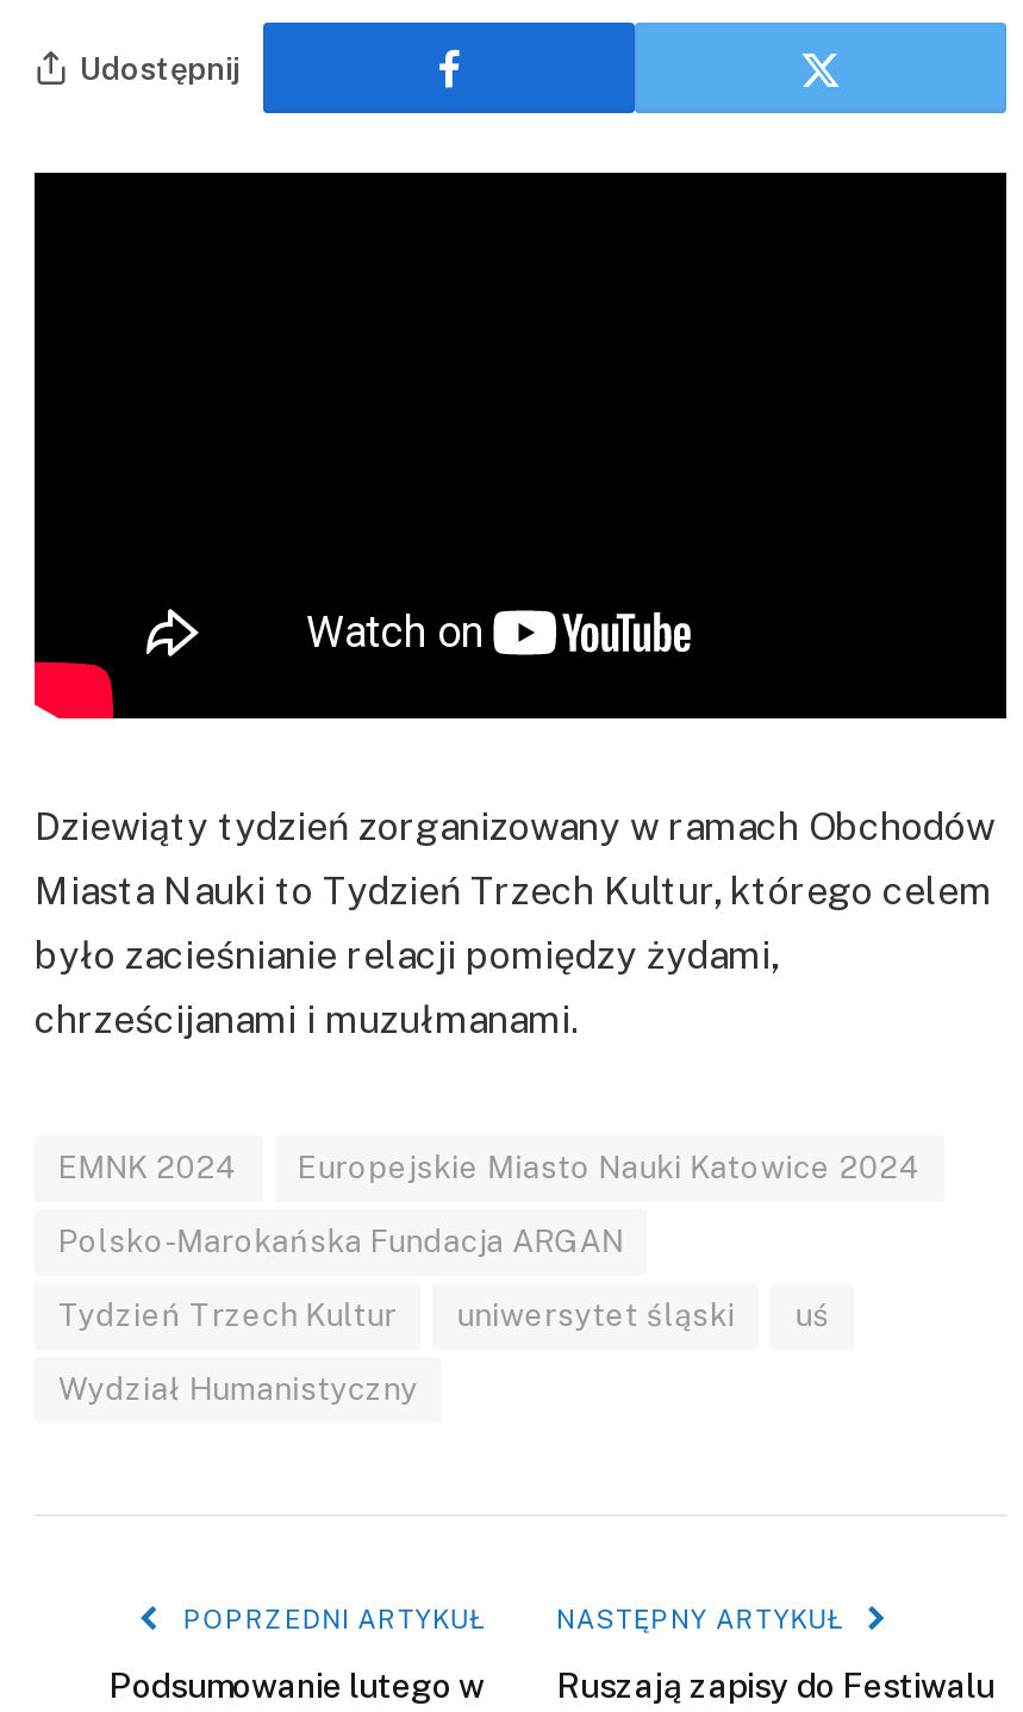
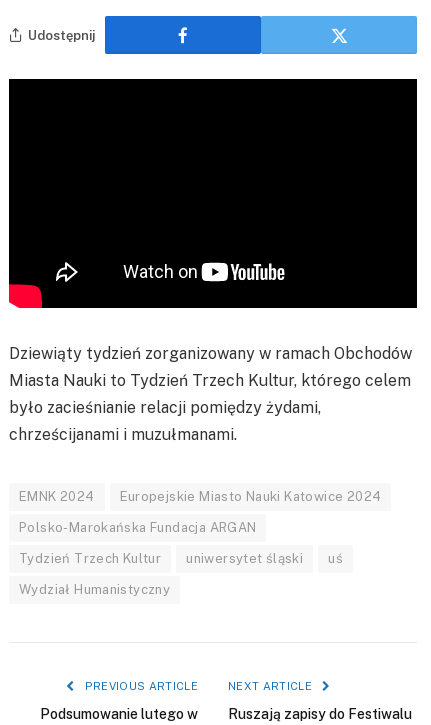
[175,1606,485,1634] POPRZEDNI ARTYKUŁ -> [81,680,198,692] PREVIOUS ARTICLE
[556,1606,851,1634] NASTĘPNY ARTYKUŁ -> [228,680,315,692] NEXT ARTICLE

